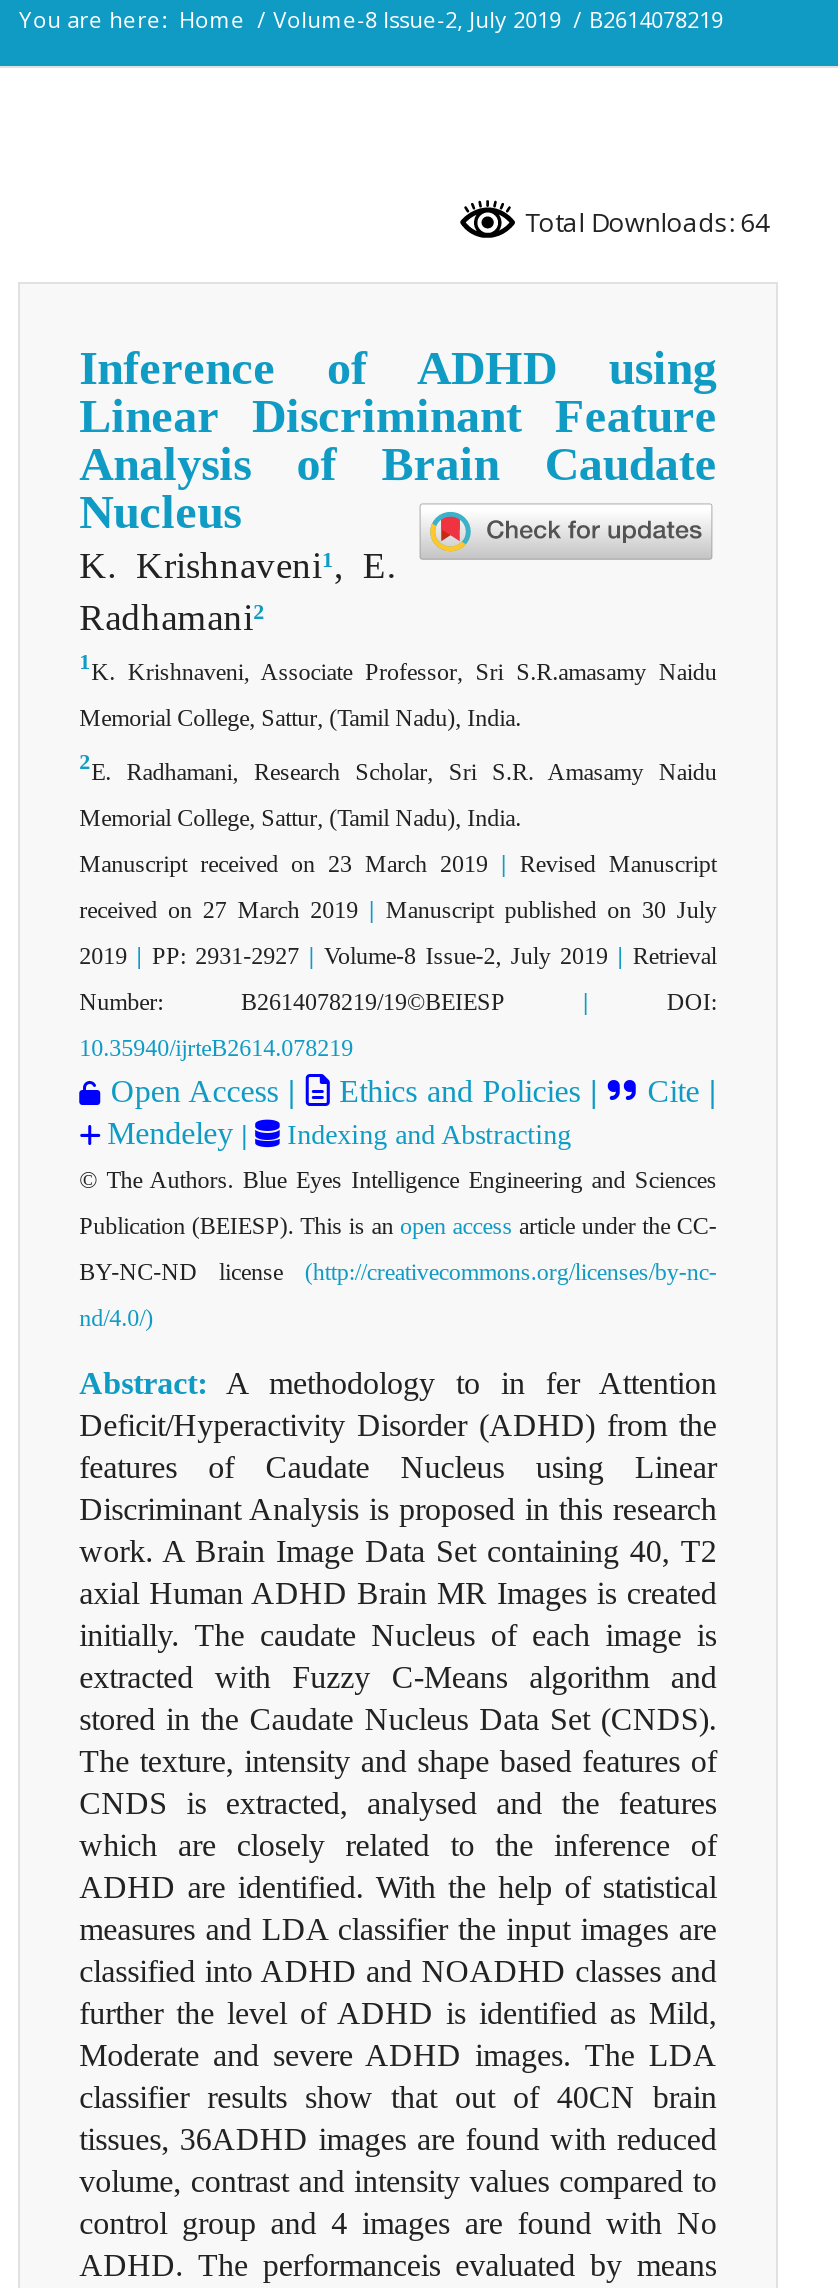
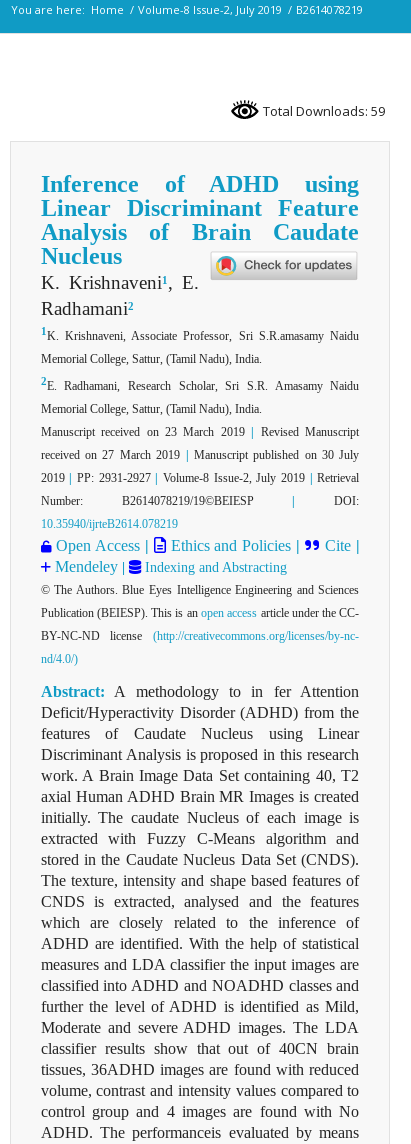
[519,204,769,240] Total Downloads: 64 -> [260,102,385,120] Total Downloads: 59

